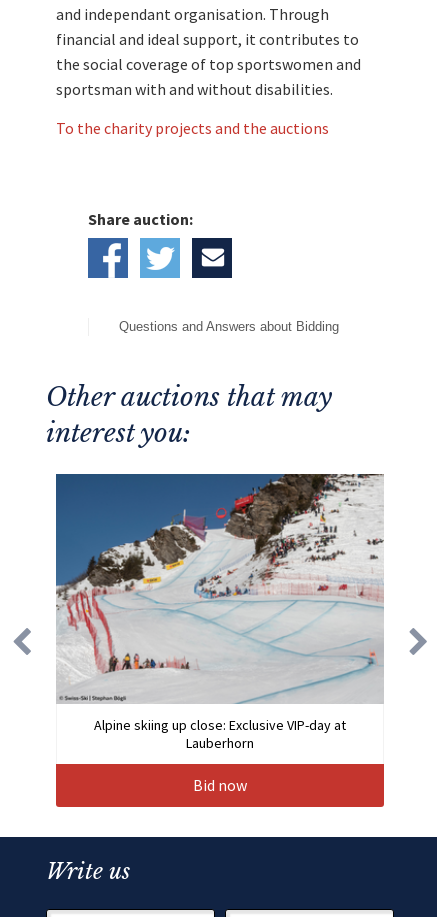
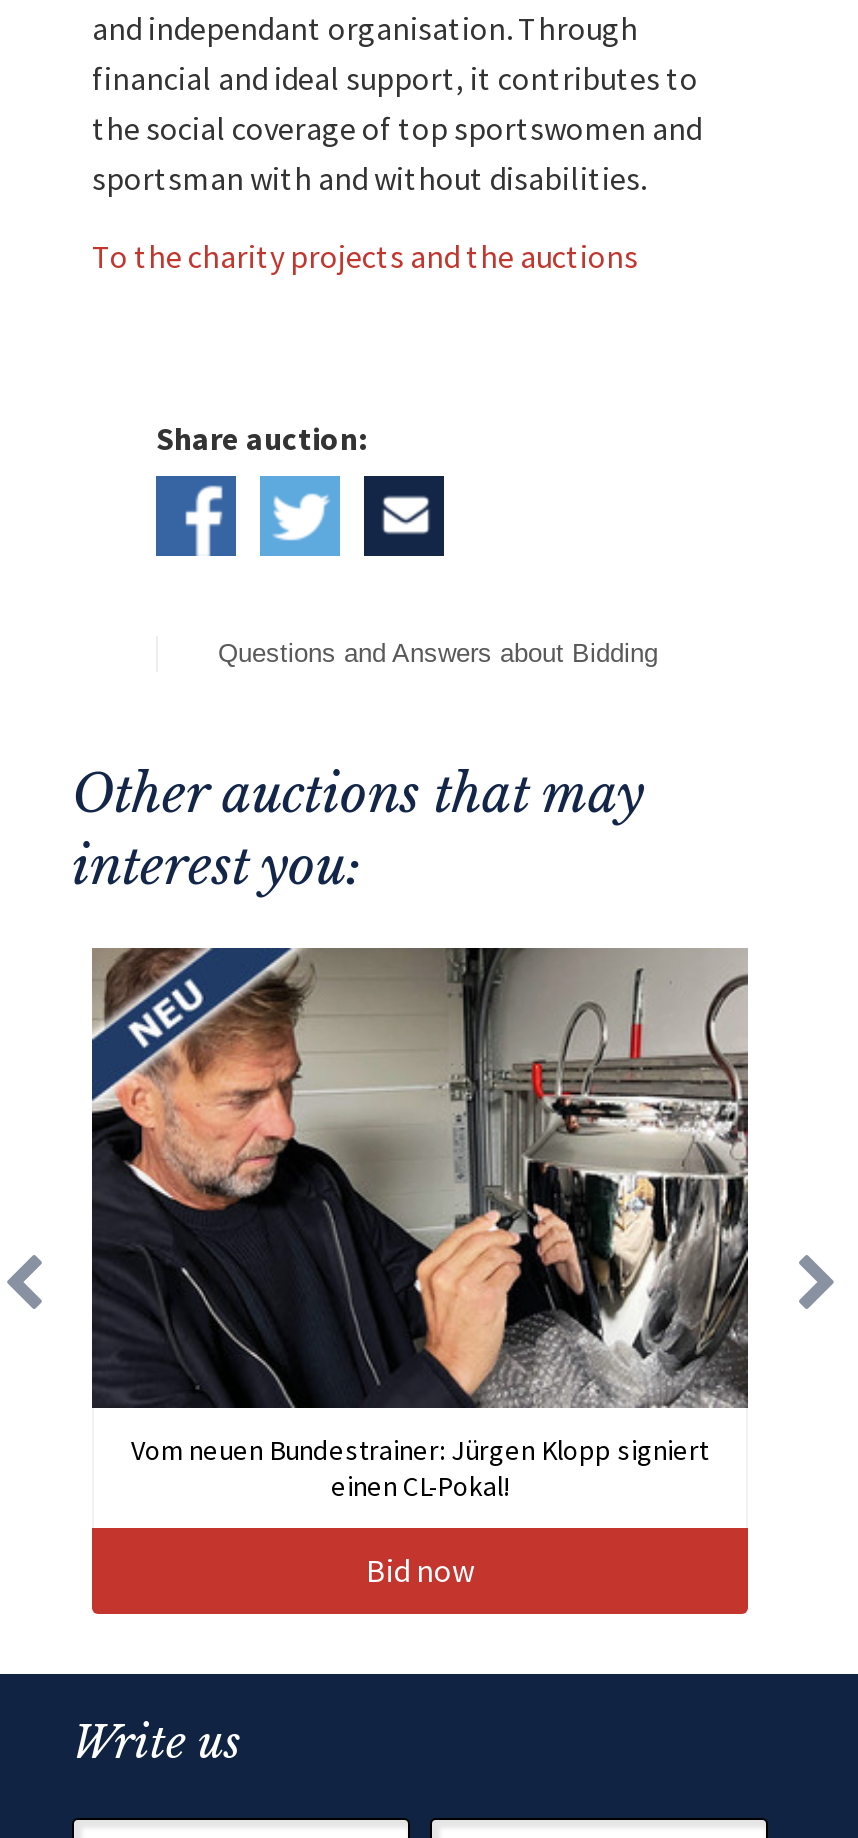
[55,473,384,752] [image] | Alpine skiing up close: Exclusive VIP-day at | Lauberhorn -> [90,946,750,1504] [image] | Vom neuen Bundestrainer: Jürgen Klopp signiert | einen CL-Pokal!

